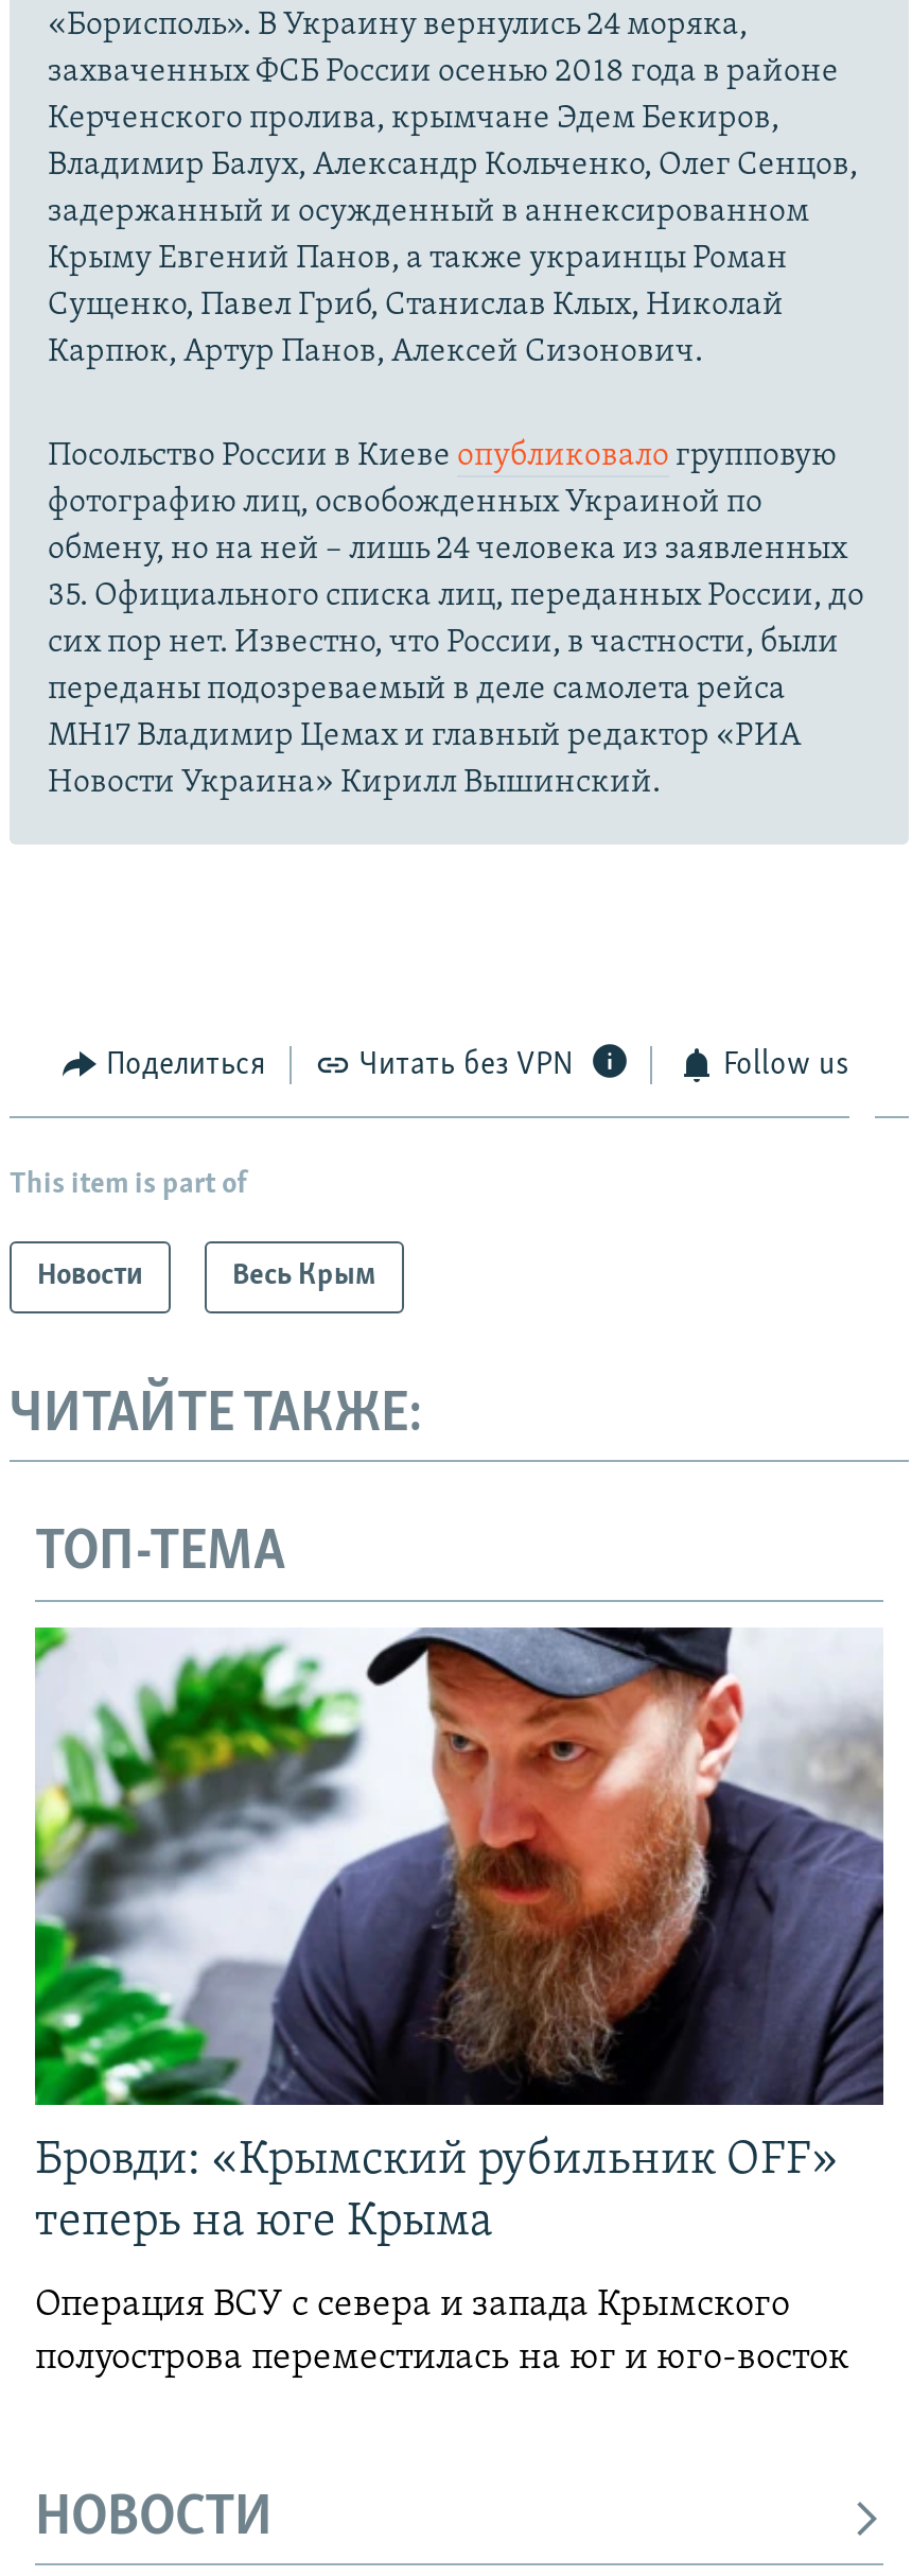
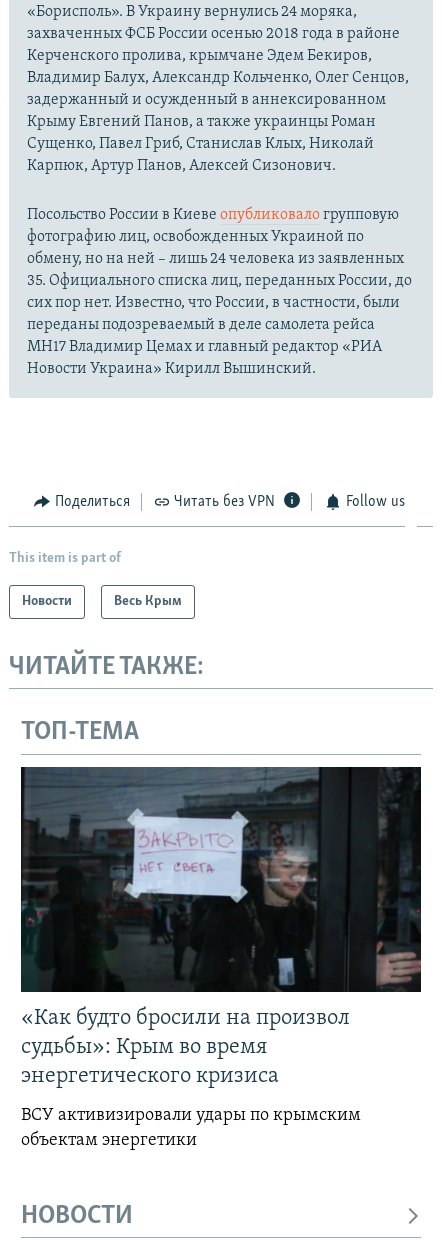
[33,1625,885,2247] [image] | Бровди: «Крымский рубильник OFF» | теперь на юге Крыма -> [20,766,422,1088] [image] | «Как будто бросили на произвол | судьбы»: Крым во время | энергетического кризиса
[35,2285,849,2378] Операция ВСУ с севера и запада Крымского | полуострова переместилась на юг и юго-восток -> [21,1106,361,1150] ВСУ активизировали удары по крымским | объектам энергетики

